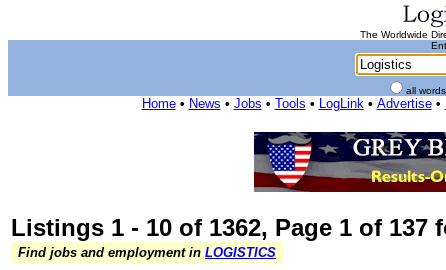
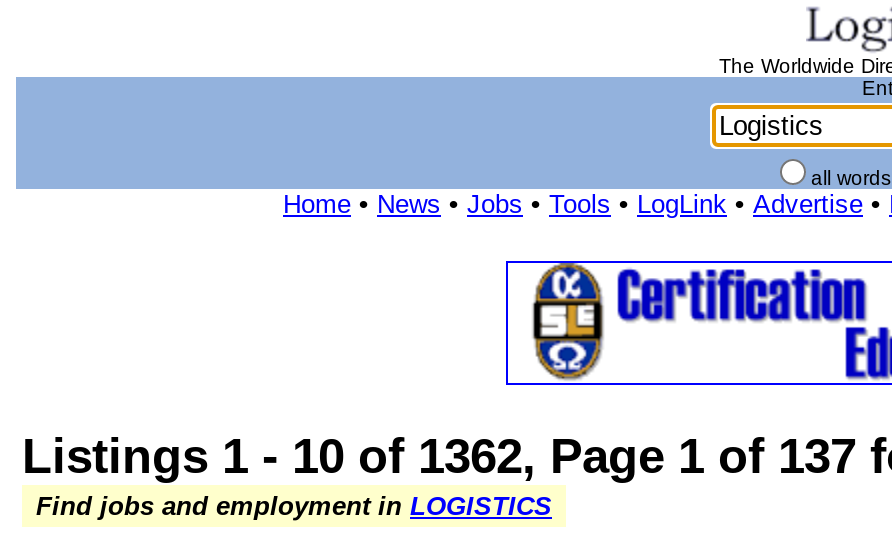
[253,131,443,193] [image] -> [504,259,886,387] [image]

